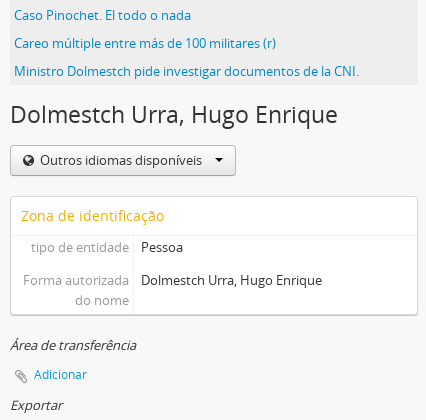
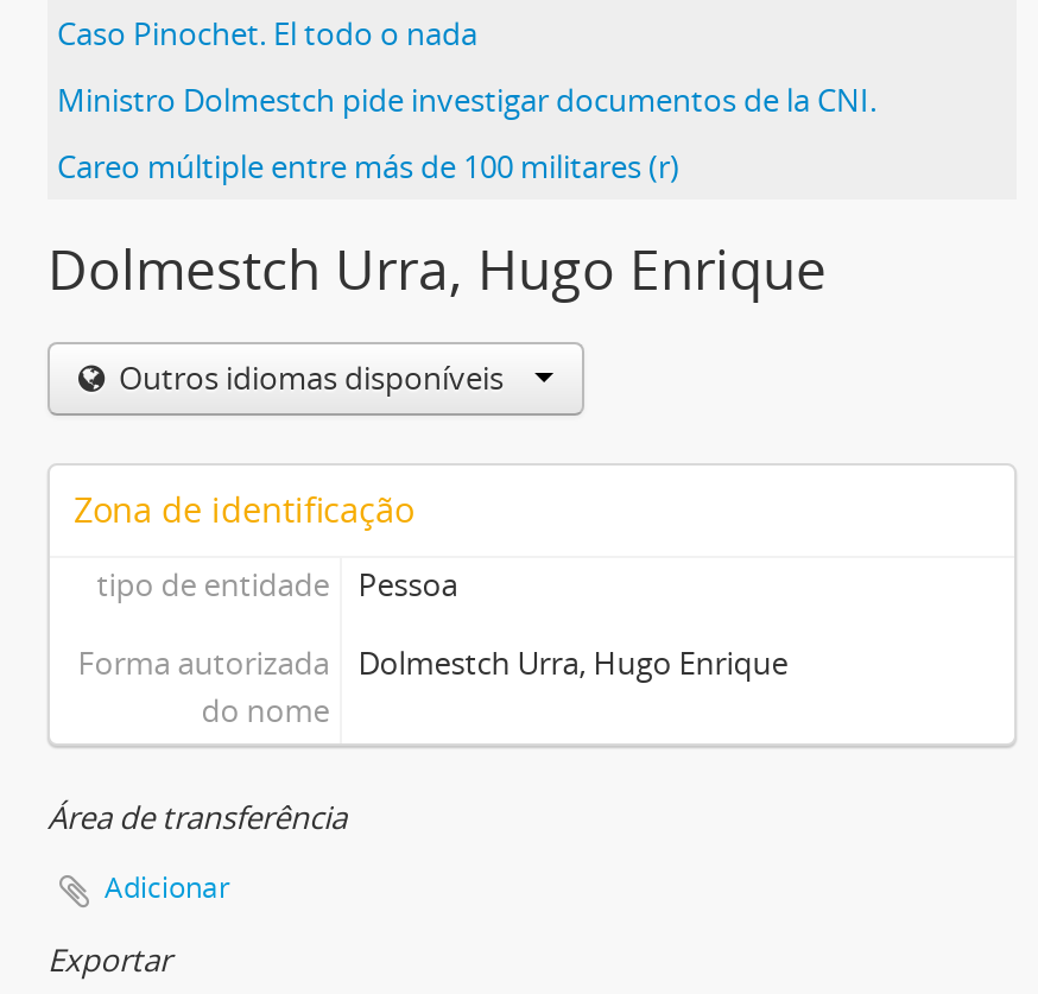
moved [14,34,276,52] -> [57,145,679,188]: Careo múltiple entre más de 100 militares (r)
moved [14,62,359,80] -> [57,78,876,121]: Ministro Dolmestch pide investigar documentos de la CNI.

